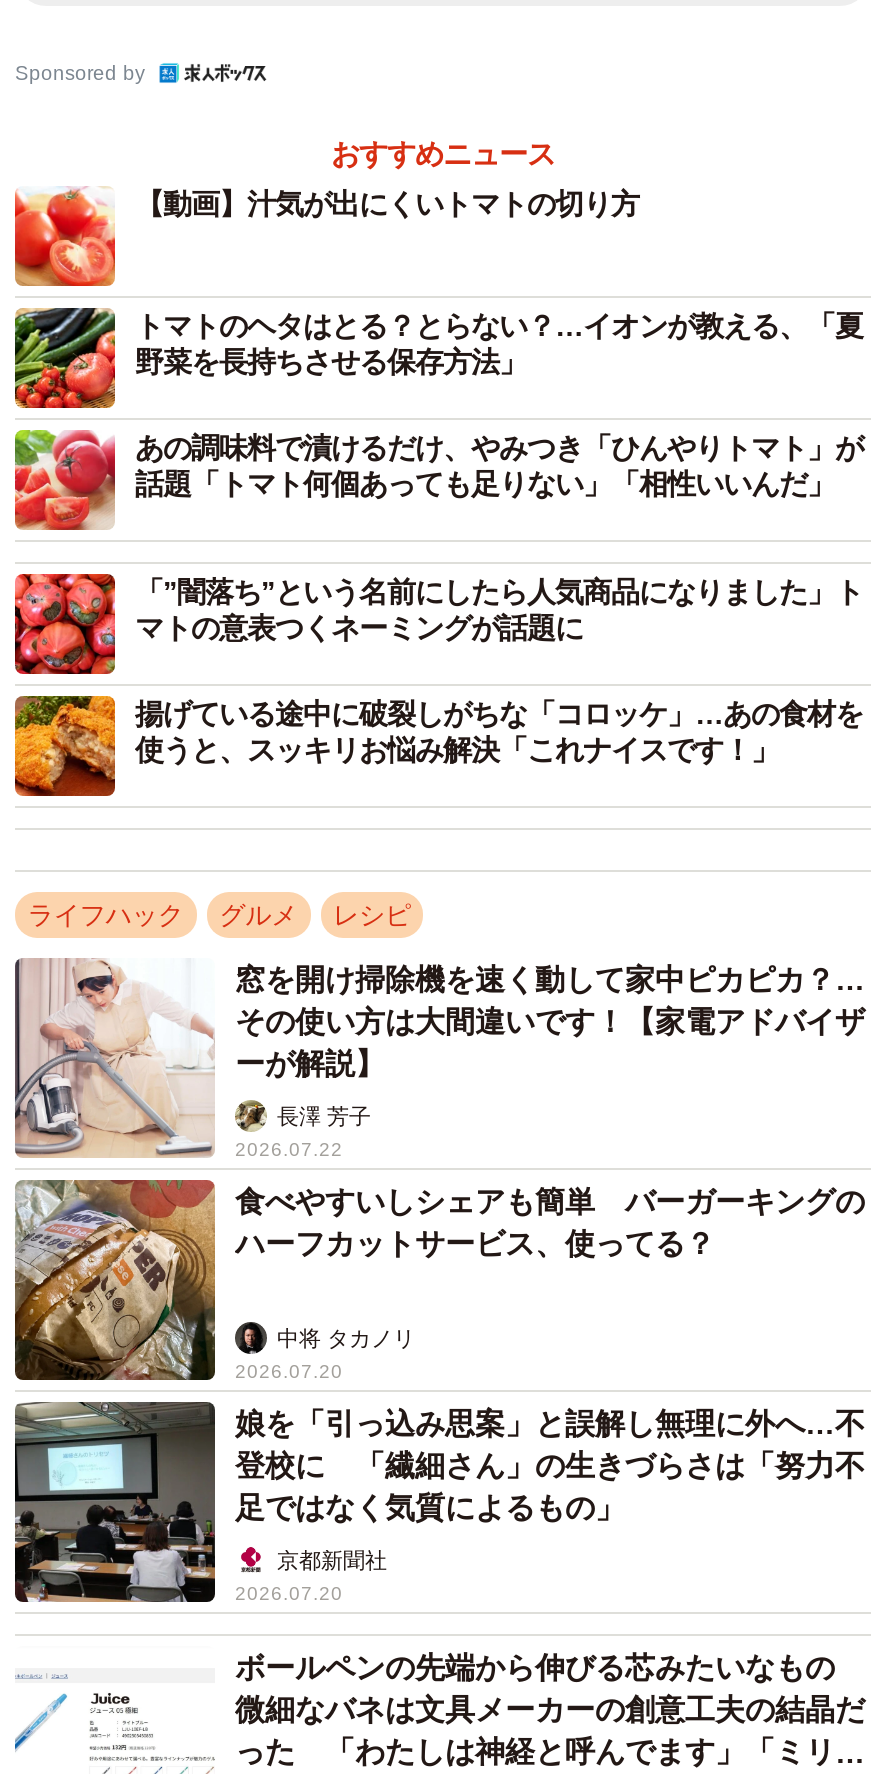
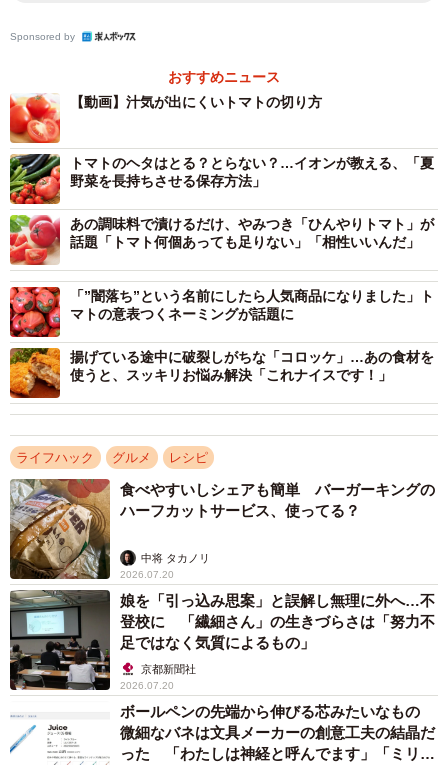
[13,958,865,1161] [image] | 窓を開け掃除機を速く動して家中ピカピカ？… | その使い方は大間違いです！【家電アドバイザ | ーが解説】 | 長澤 芳子 | 2026.07.22 -> none

